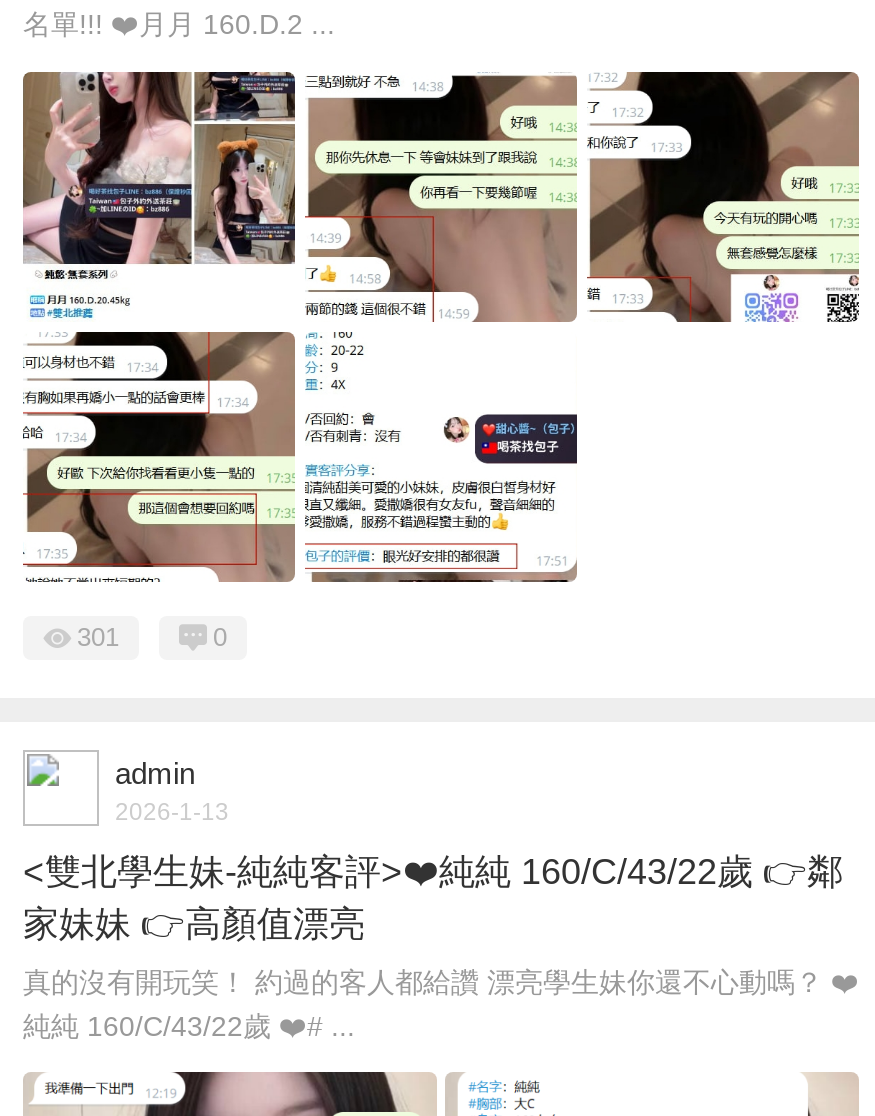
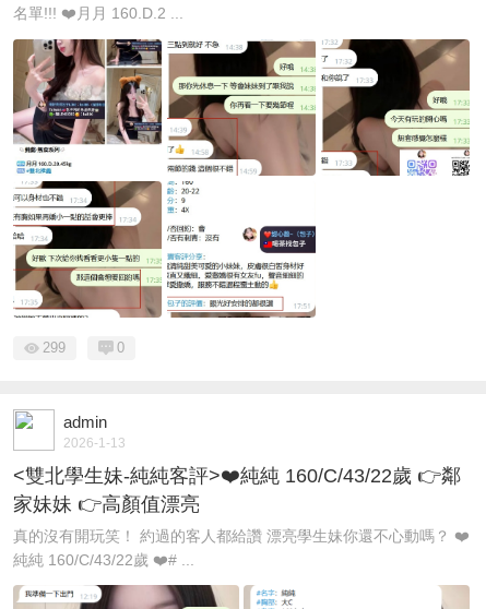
[77,622,119,652] 301 -> [43,339,66,356] 299

